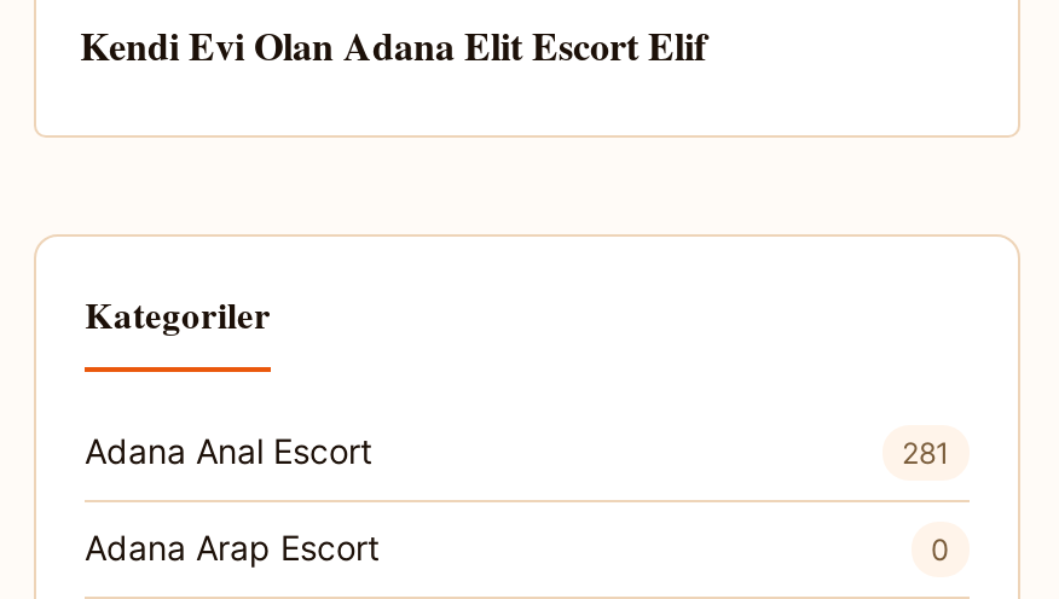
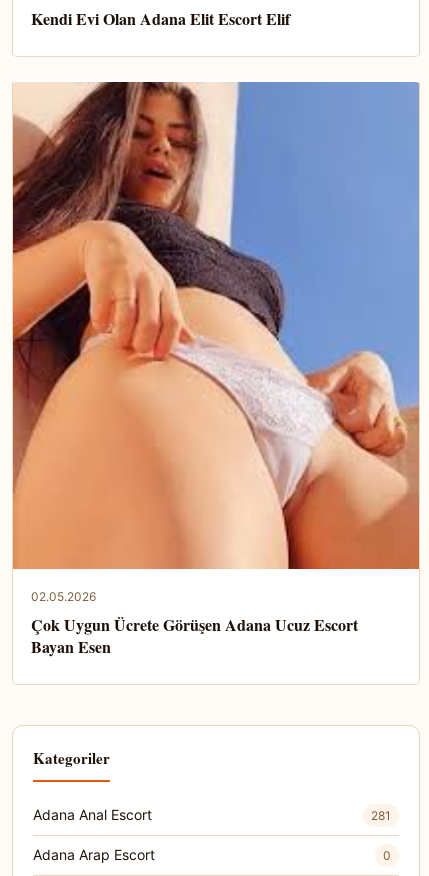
none -> [12,81,420,658] [image] | 02.05.2026 | Çok Uygun Ücrete Görüşen Adana Ucuz Escort | Bayan Esen

